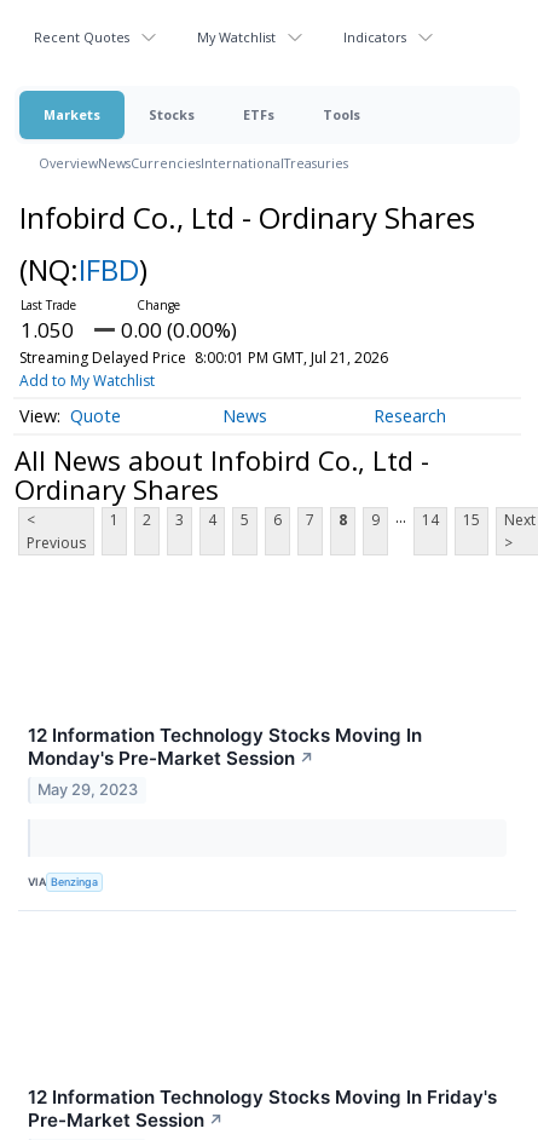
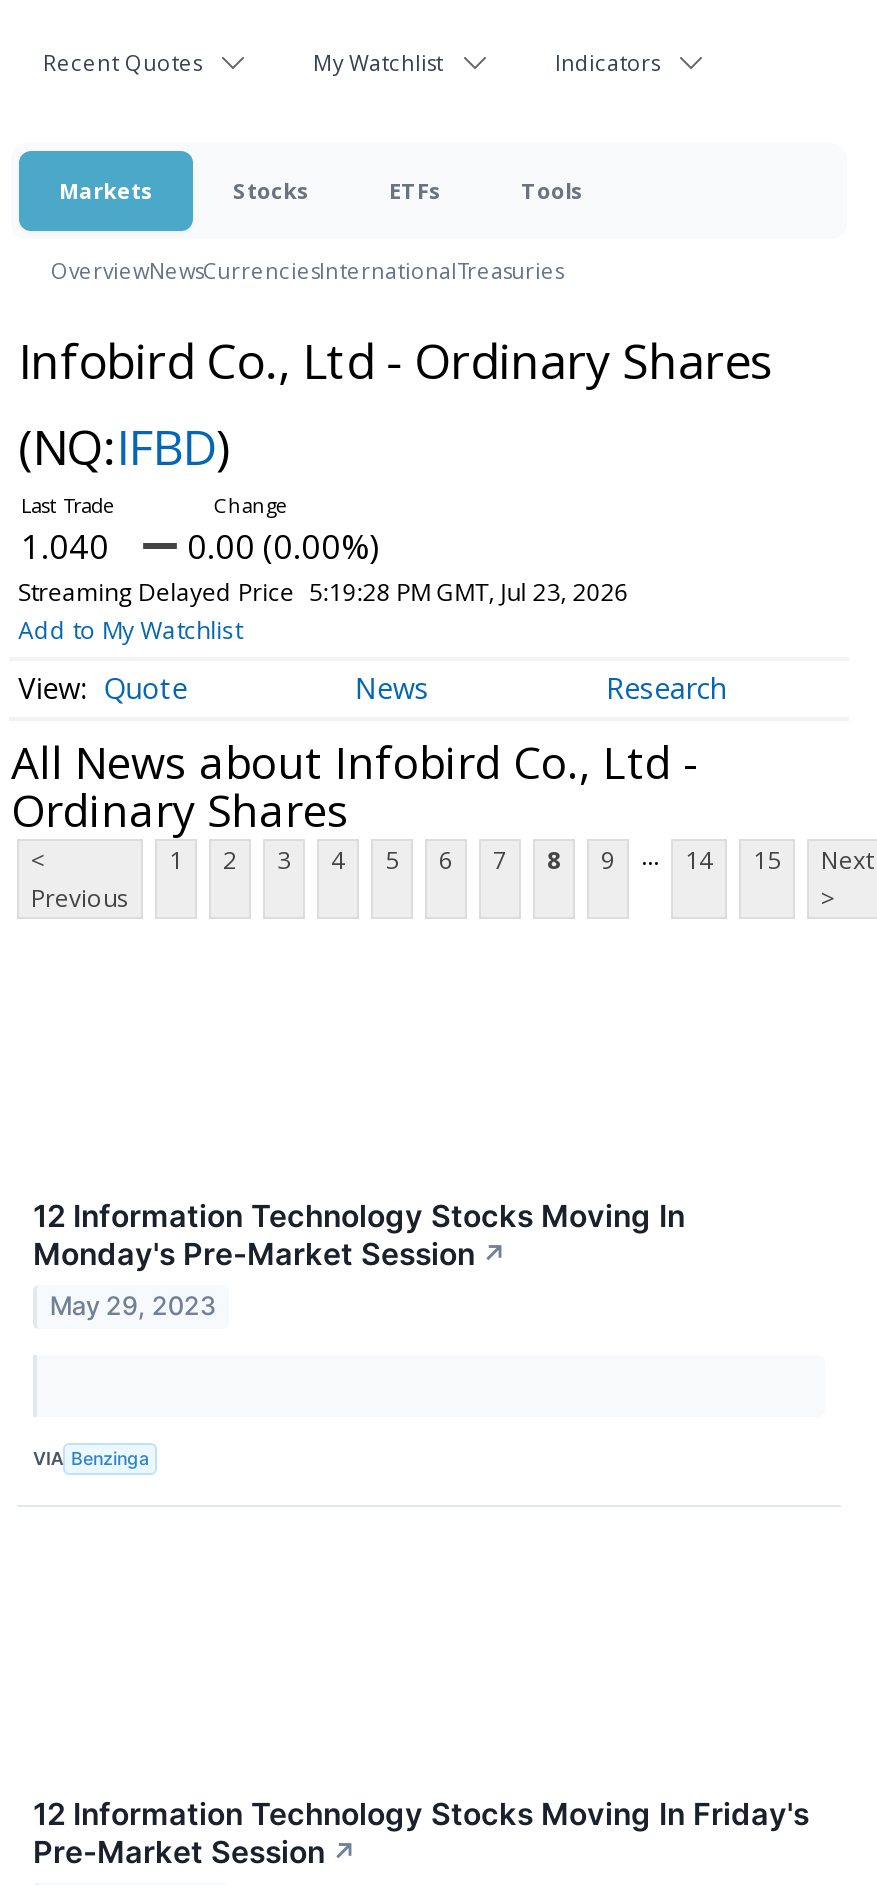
[21,316,237,344] 1.050 0.00 (0.00%) -> [21,523,379,569] 1.040 0.00 (0.00%)
[19,347,388,368] Streaming Delayed Price 8:00:01 PM GMT, Jul 21, 2026 -> [18,575,629,609] Streaming Delayed Price 5:19:28 PM GMT, Jul 23, 2026

